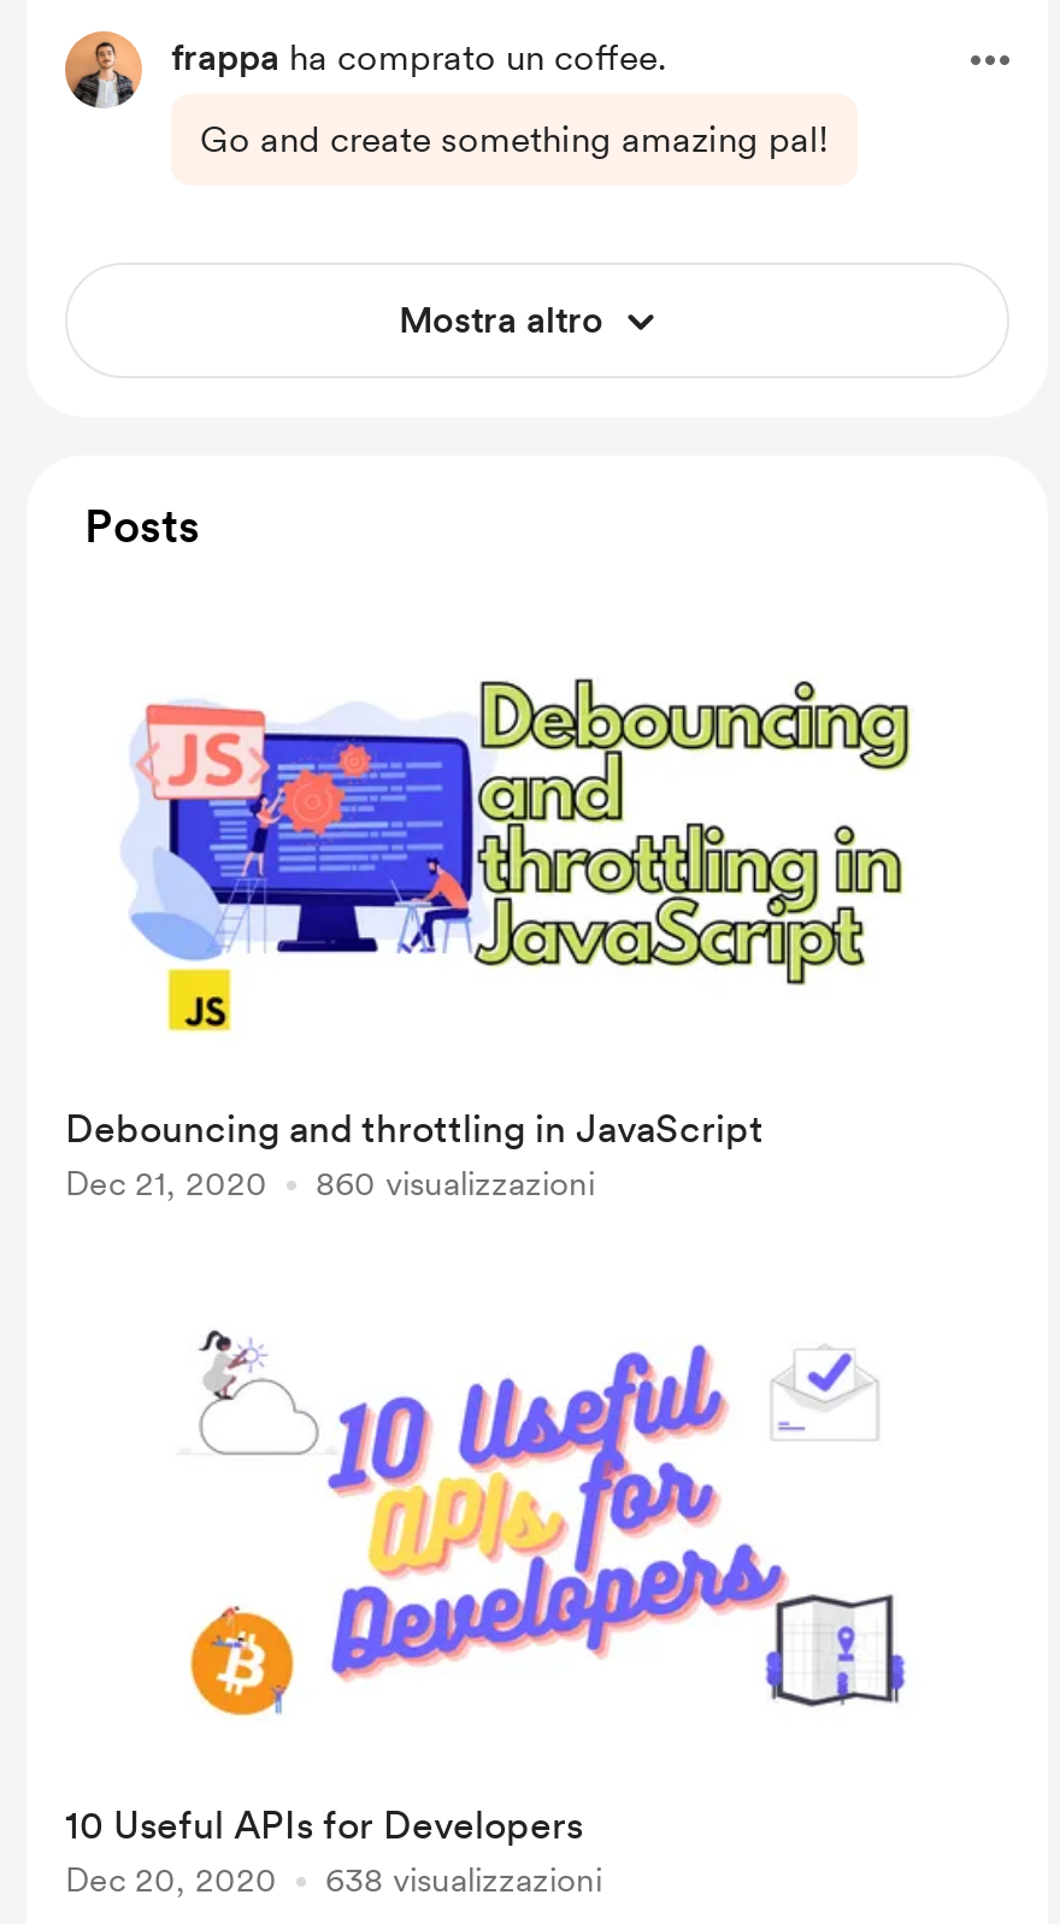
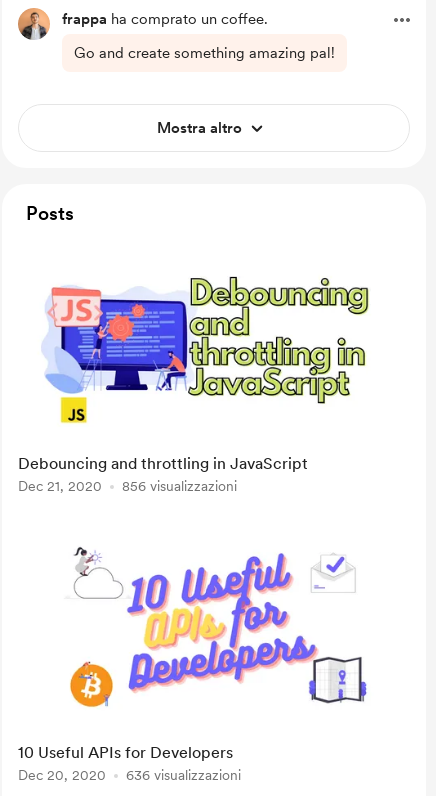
[316,1164,595,1202] 860 visualizzazioni -> [122,478,237,494] 856 visualizzazioni
[325,1860,602,1899] 638 visualizzazioni -> [126,767,241,783] 636 visualizzazioni

